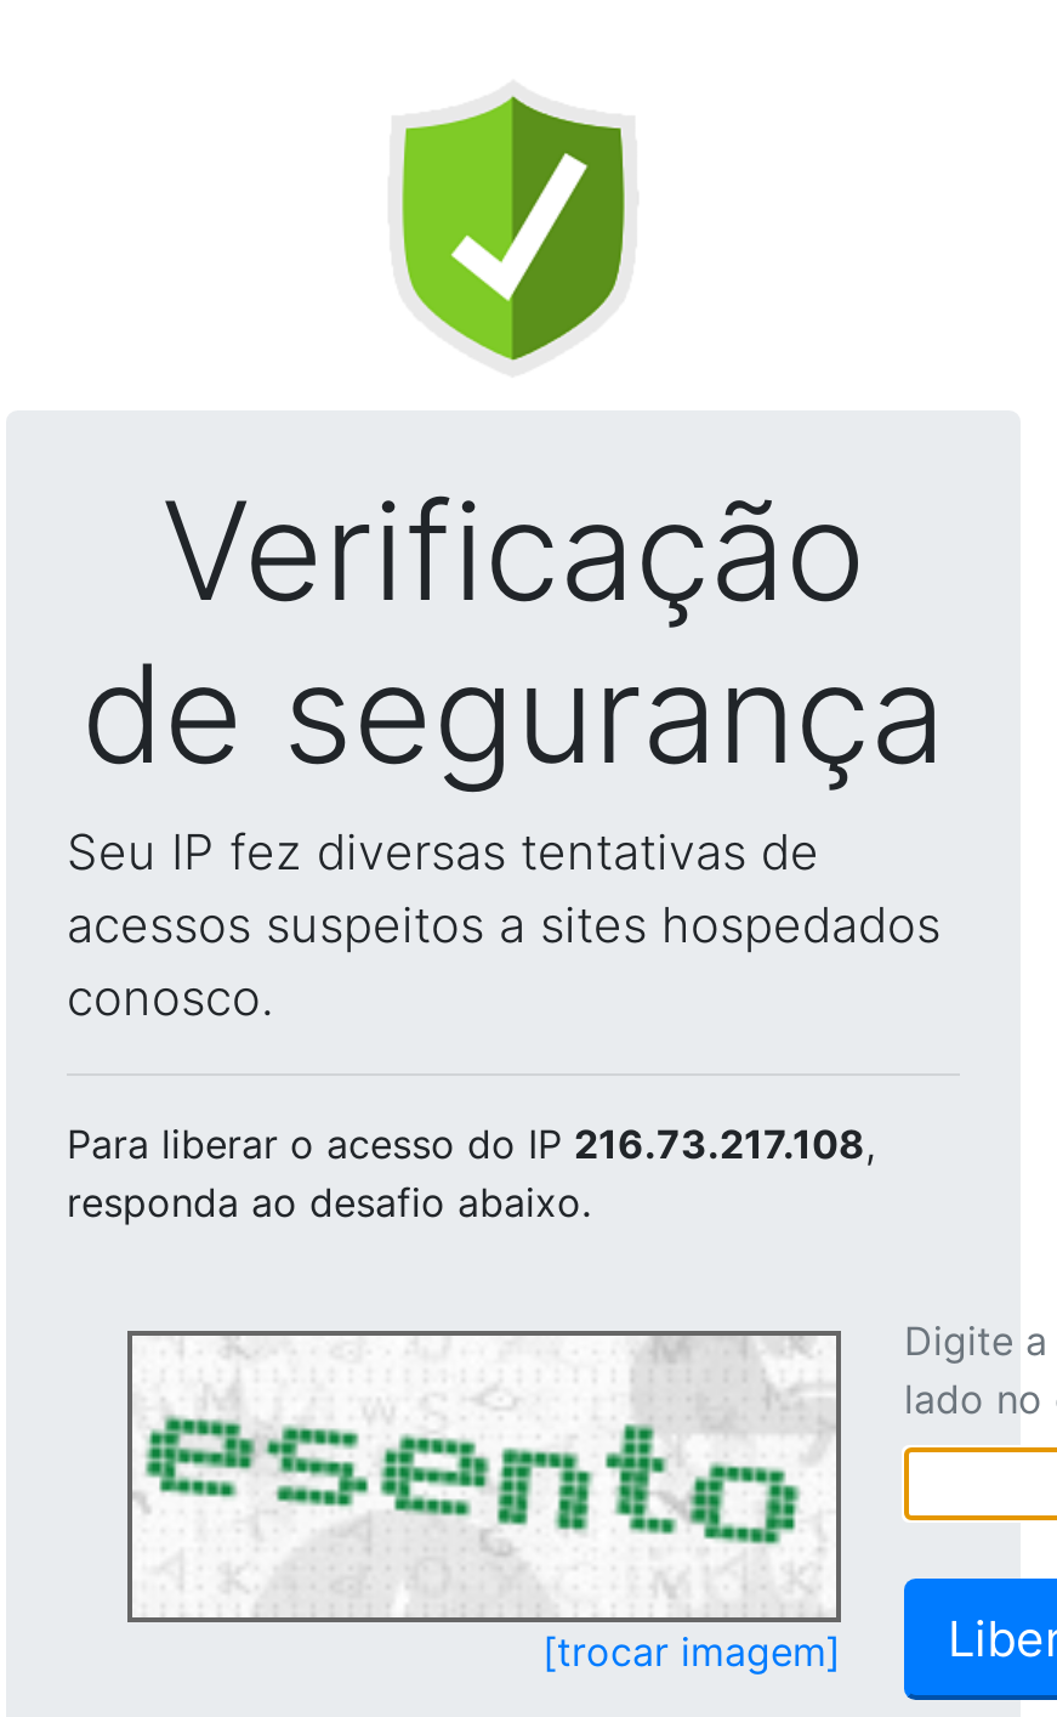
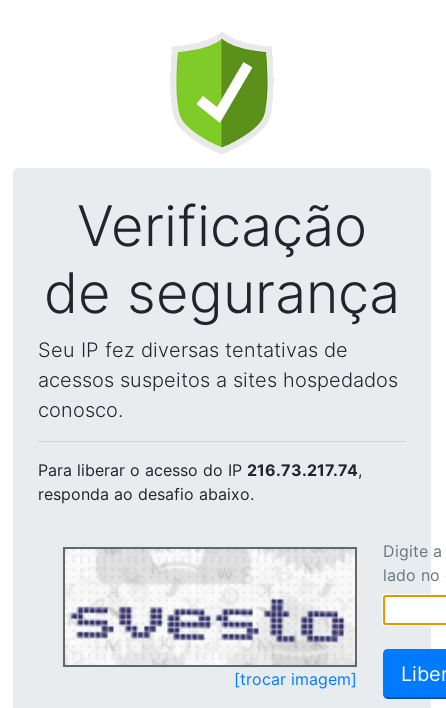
[67,1120,875,1168] Para liberar o acesso do IP 216.73.217.108, -> [38,460,362,480] Para liberar o acesso do IP 216.73.217.74,
[144,1338,831,1613] [image] -> [70,551,353,662] [image]

